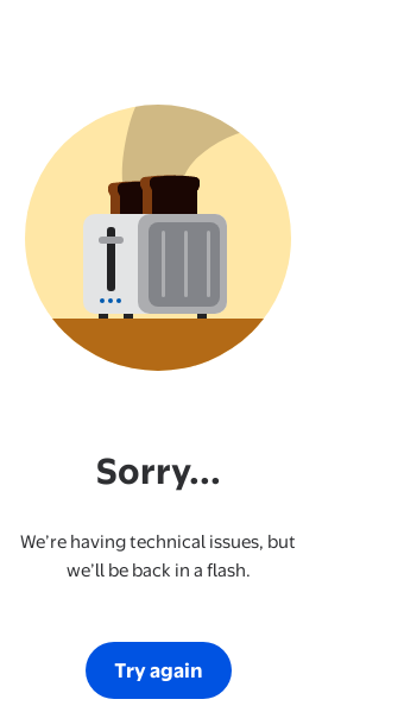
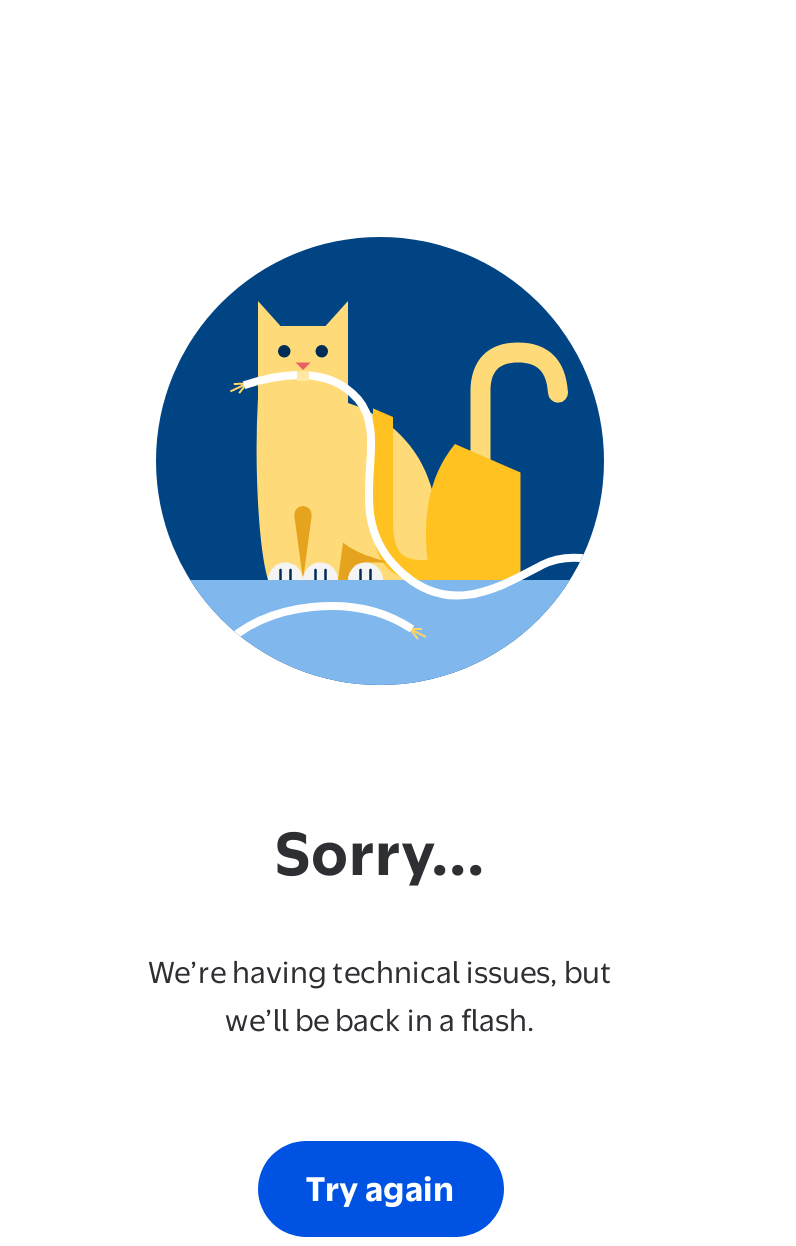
[25,105,291,372] [image] -> [154,235,606,687] [image]

